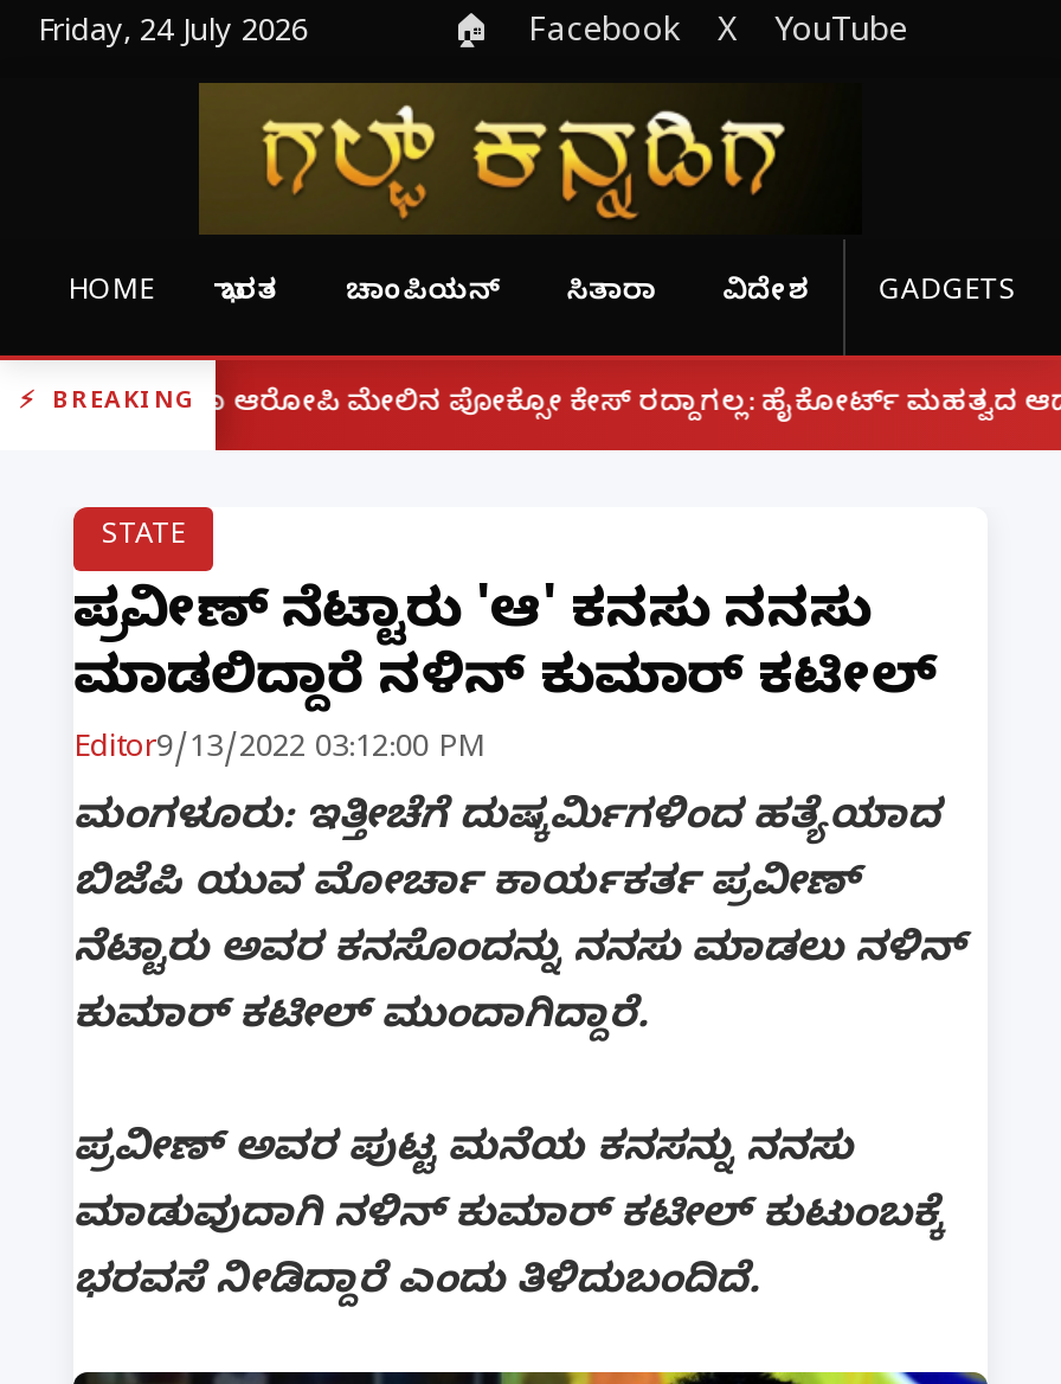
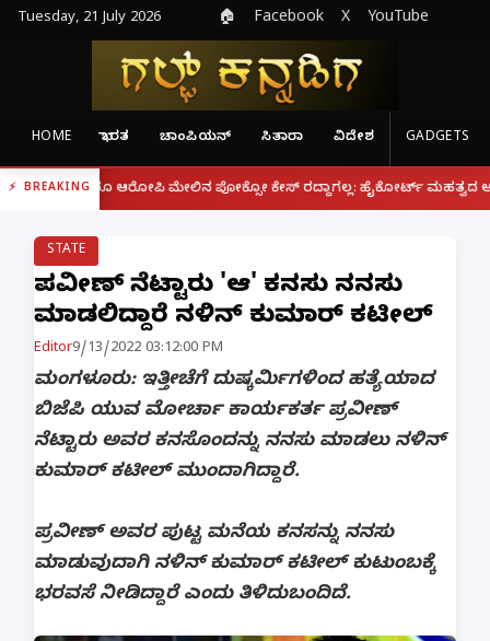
[38,14,308,57] Friday, 24 July 2026 -> [17,9,161,28] Tuesday, 21 July 2026

